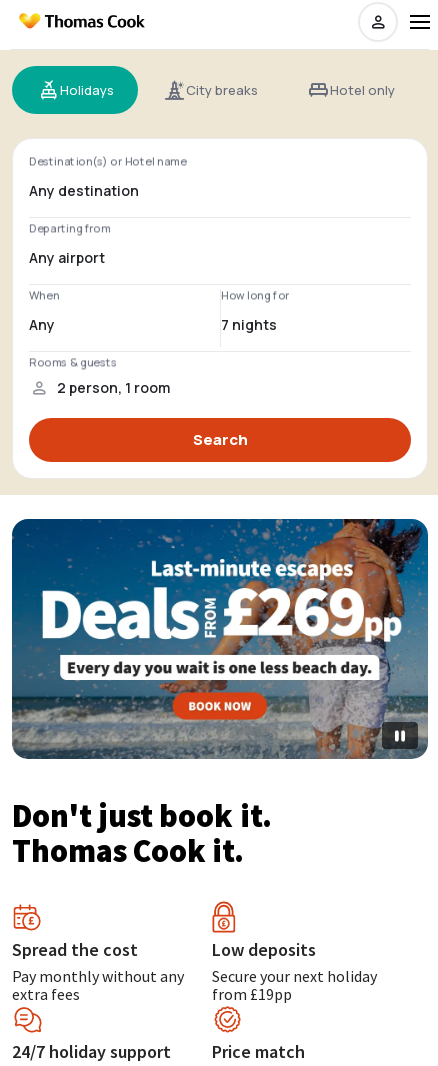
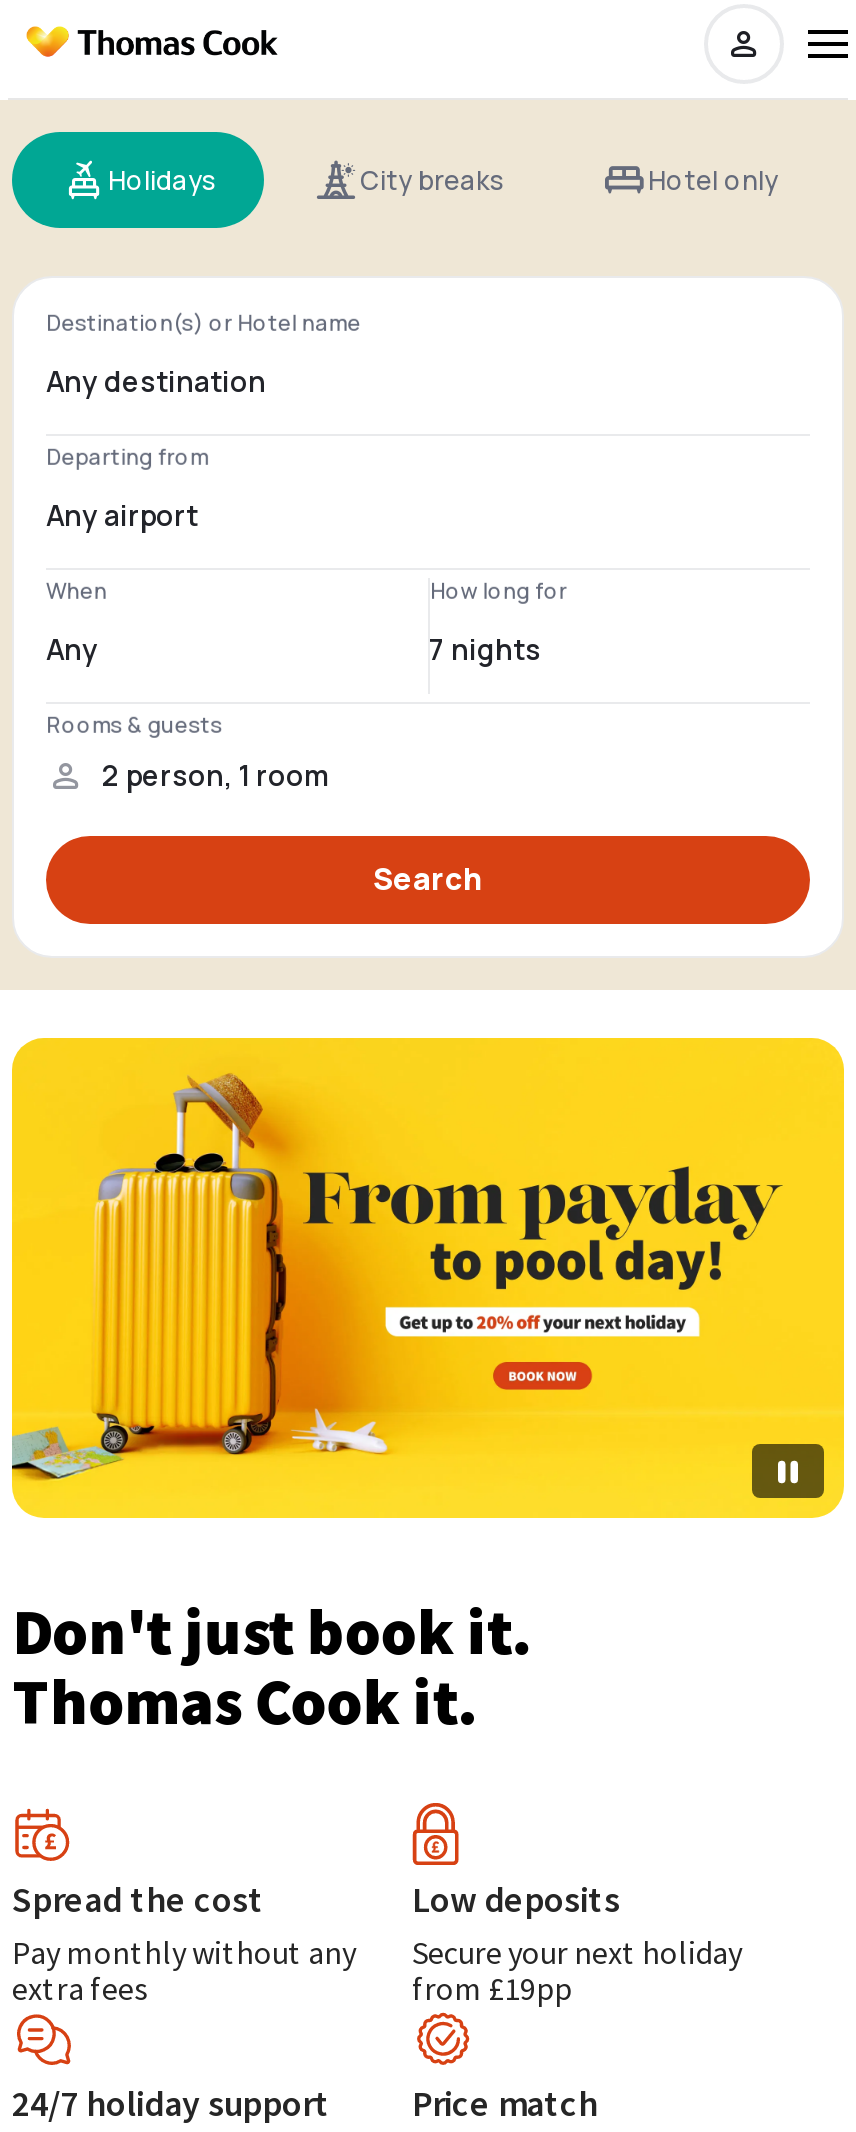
[11,518,429,760] [image] -> [10,1036,846,1520] [image]

